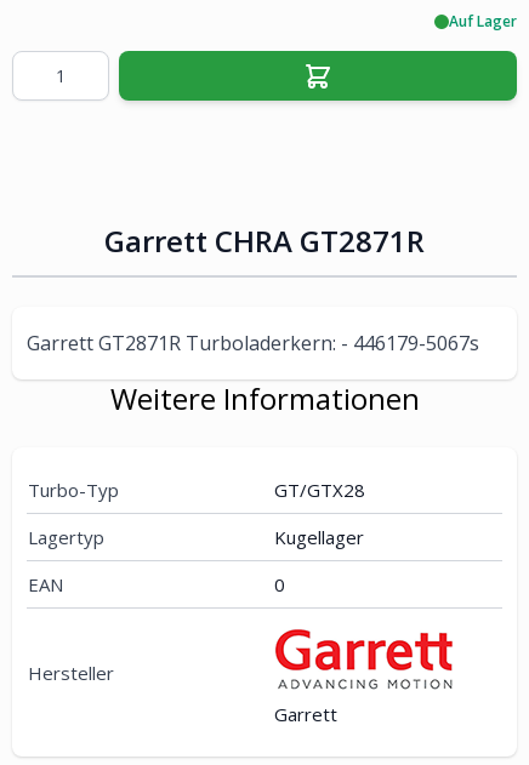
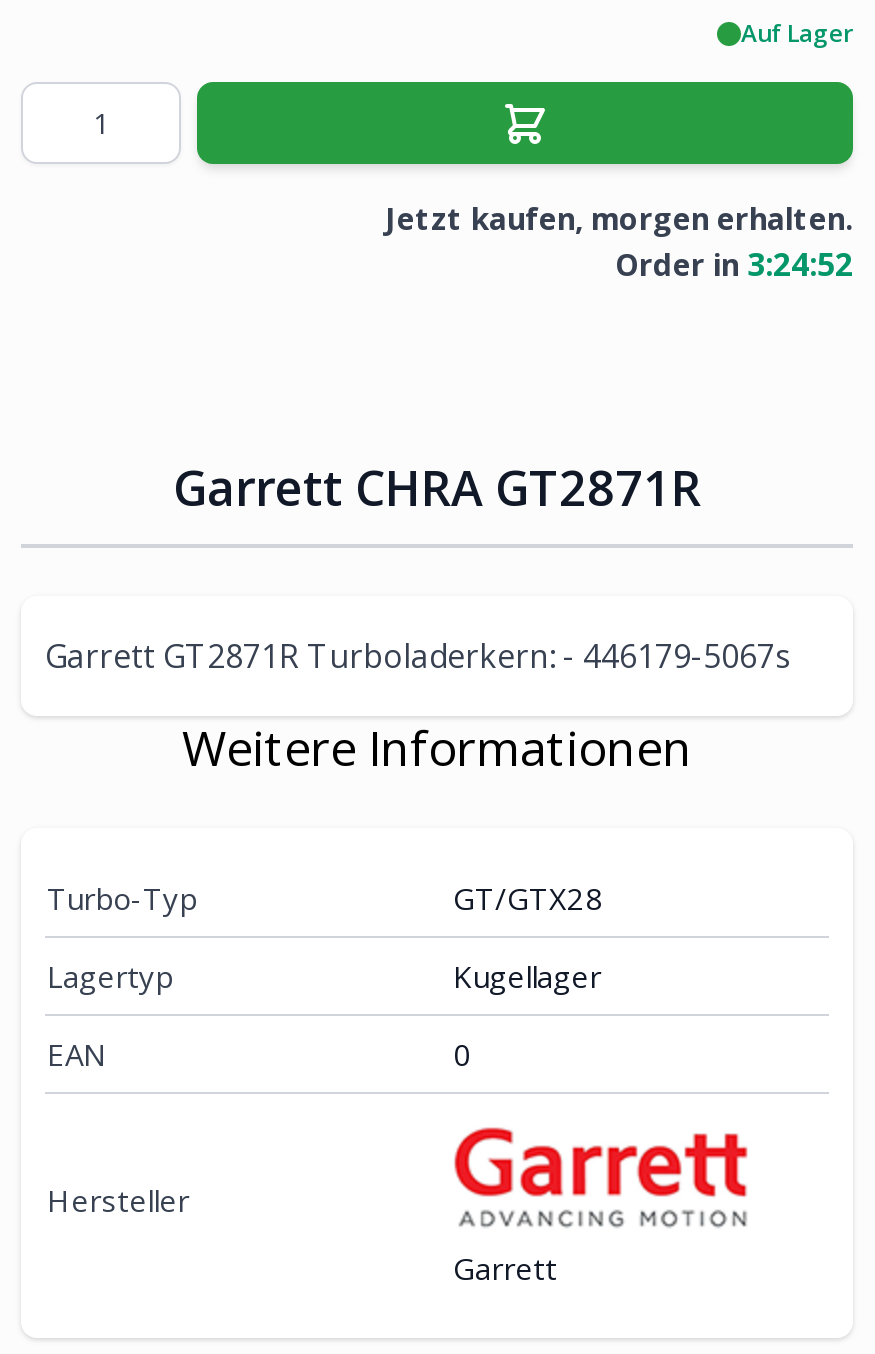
none -> [385,198,853,286] Jetzt kaufen, morgen erhalten. | Order in 3:24:52

